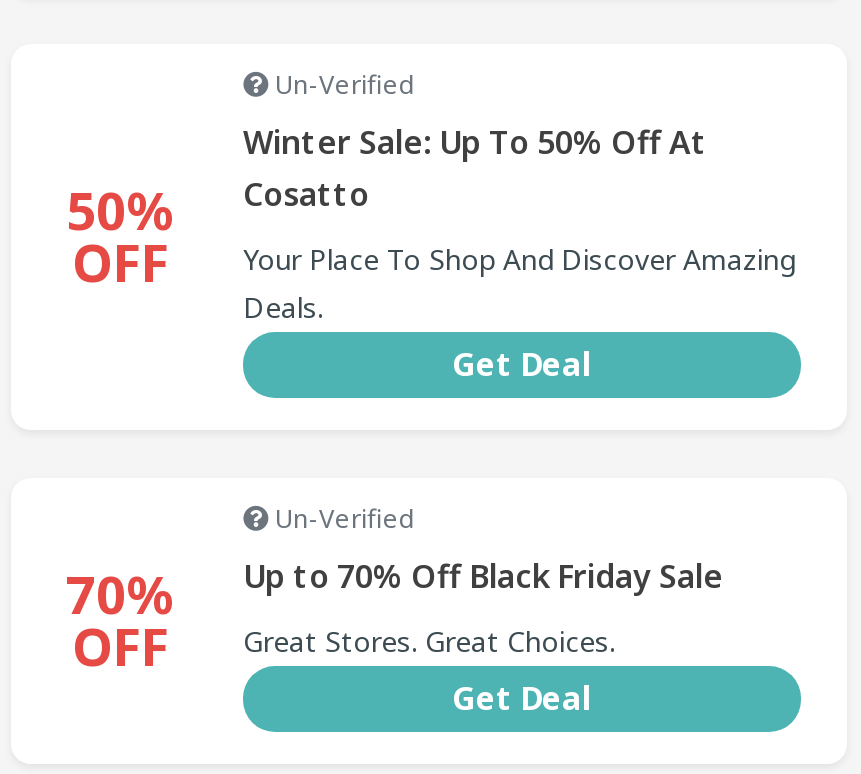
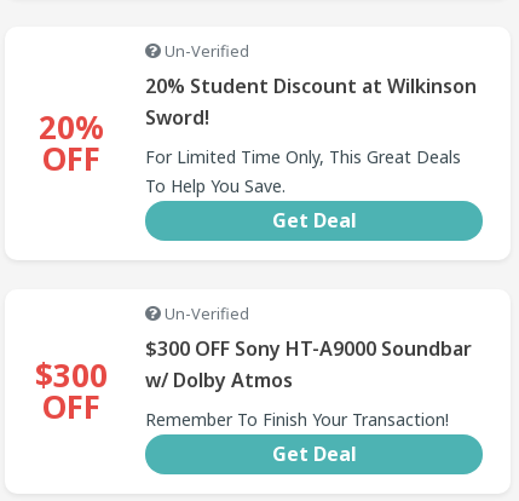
[243,120,707,216] Winter Sale: Up To 50% Off At | Cosatto -> [145,72,477,131] 20% Student Discount at Wilkinson | Sword!
[66,175,174,247] 50% -> [38,106,103,149] 20%
[243,240,795,326] Your Place To Shop And Discover Amazing | Deals. -> [145,145,461,197] For Limited Time Only, This Great Deals | To Help You Save.
[66,559,174,631] 70% -> [34,354,107,397] $300
[243,554,723,598] Up to 70% Off Black Friday Sale -> [145,335,472,393] $300 OFF Sony HT-A9000 Soundbar | w/ Dolby Atmos
[243,622,615,660] Great Stores. Great Choices. -> [145,408,449,431] Remember To Finish Your Transaction!

